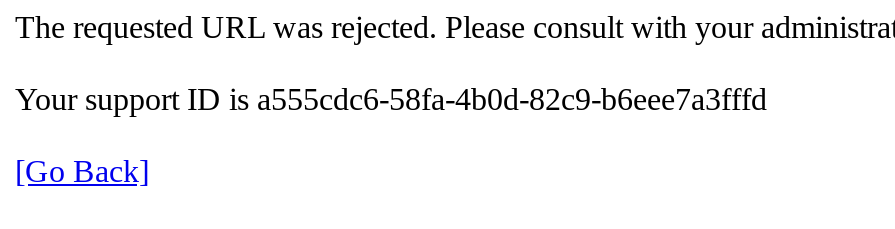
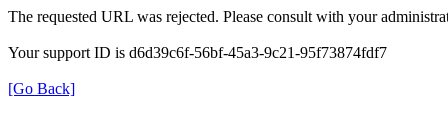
[15,82,767,116] Your support ID is a555cdc6-58fa-4b0d-82c9-b6eee7a3fffd -> [8,44,387,61] Your support ID is d6d39c6f-56bf-45a3-9c21-95f73874fdf7

